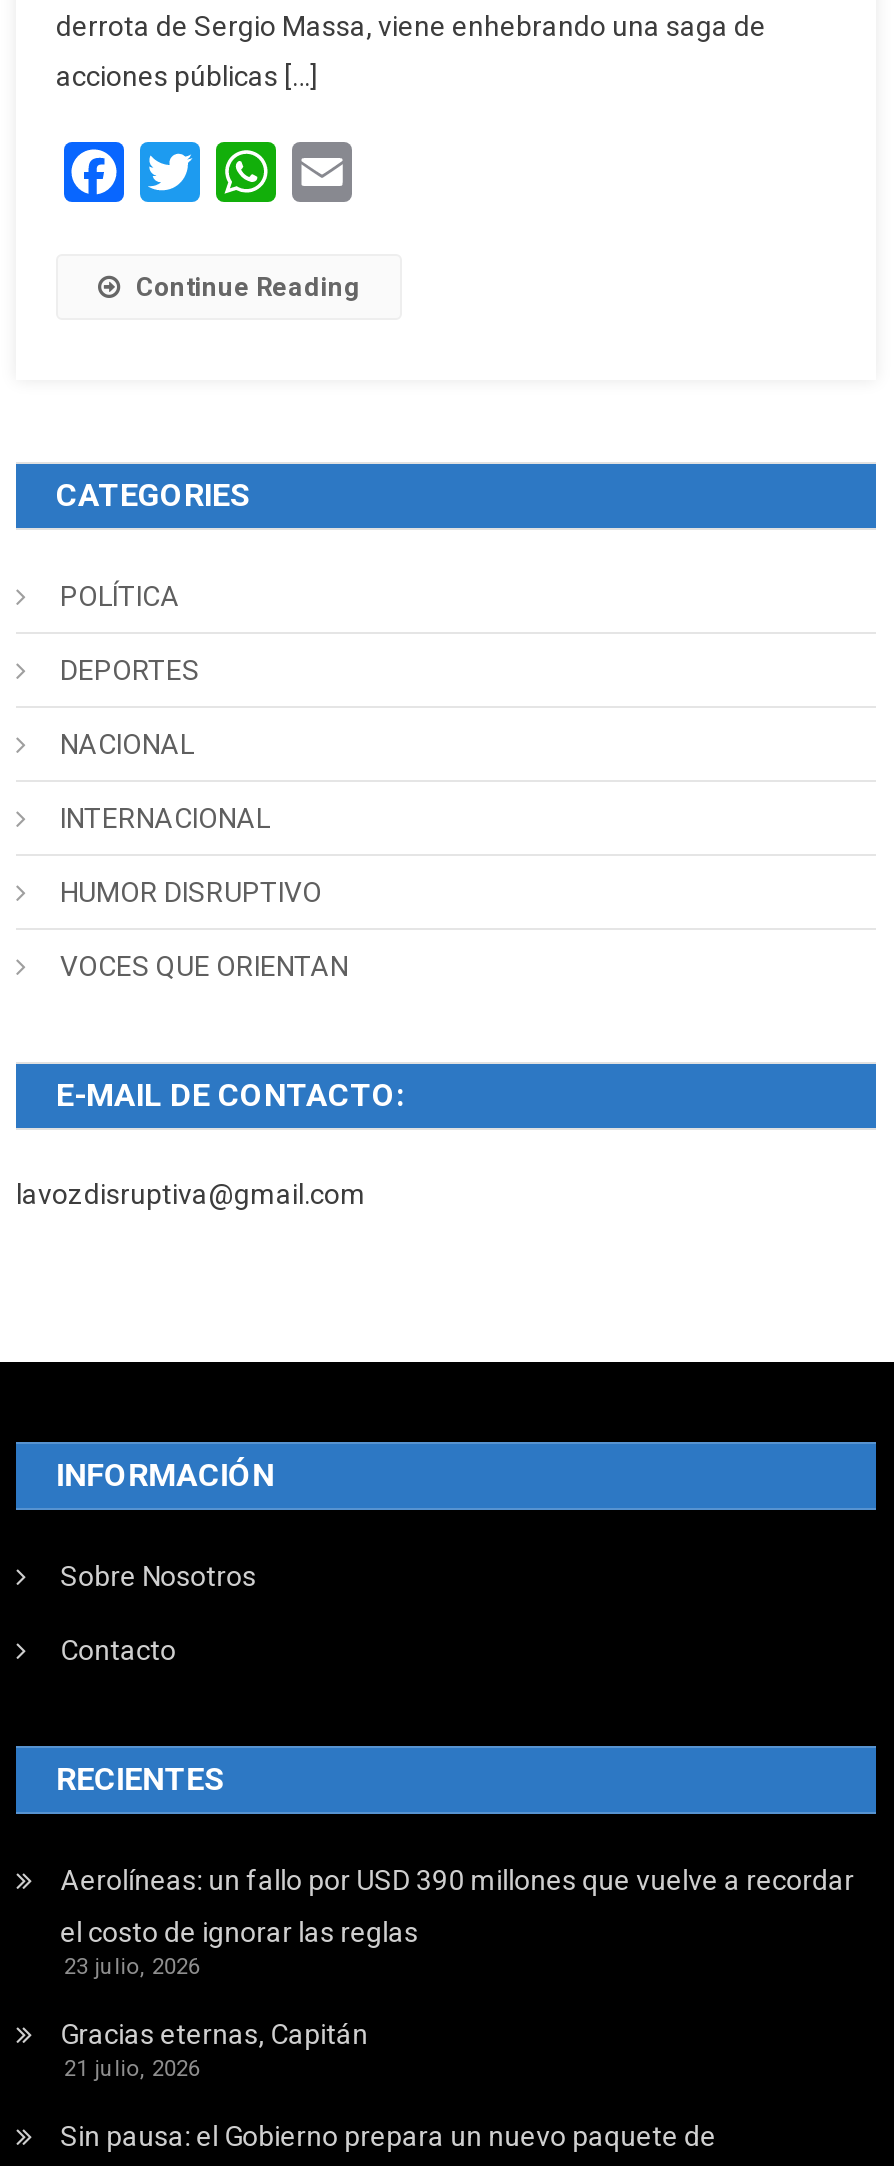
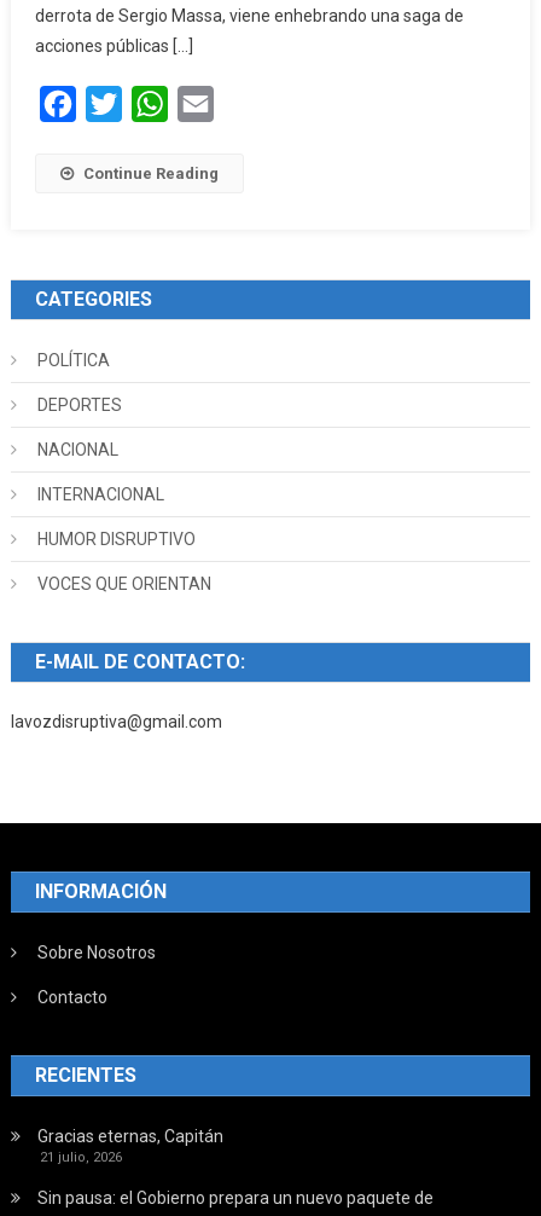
[60,1864,854,1980] Aerolíneas: un fallo por USD 390 millones que vuelve a recordar | el costo de ignorar las reglas | 23 julio, 2026 -> none

